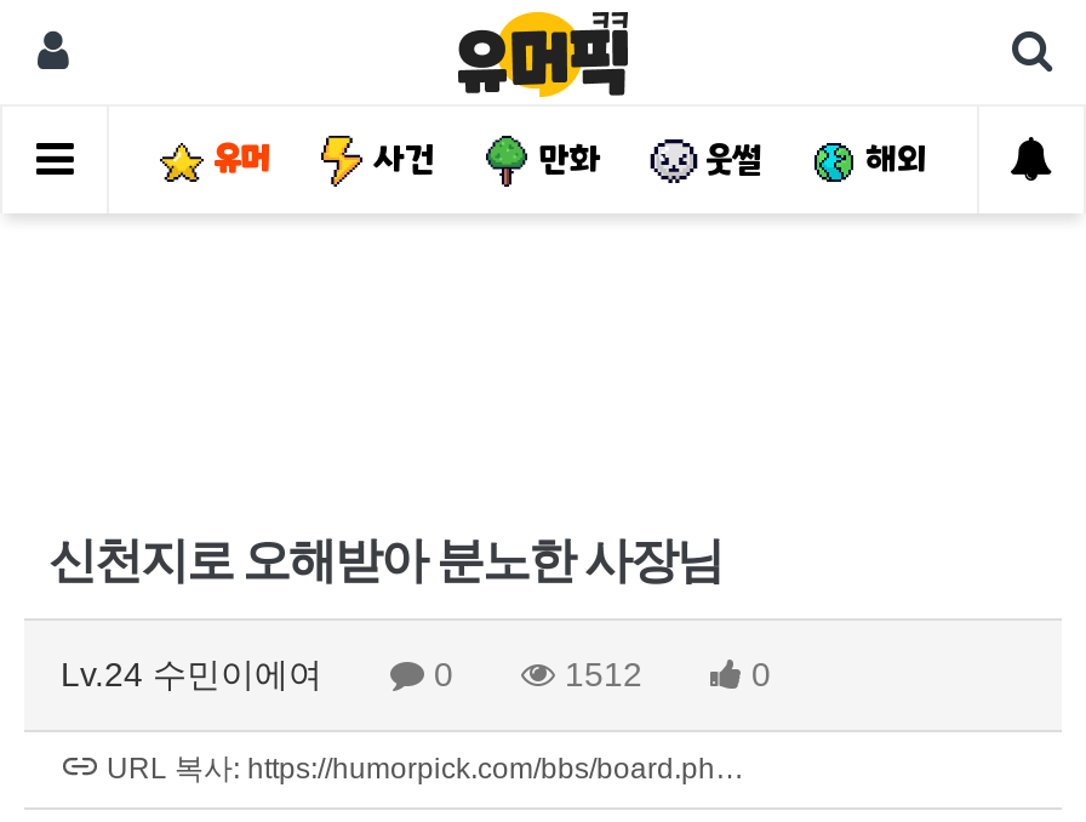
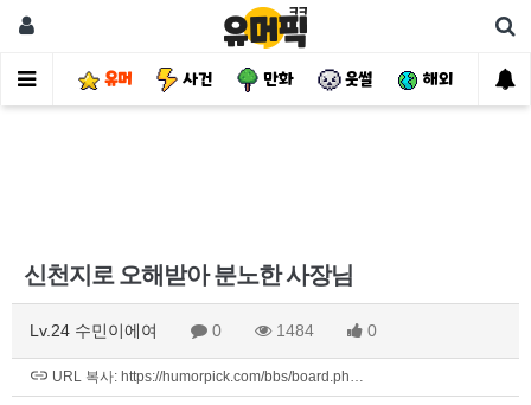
[555,655,652,693] 1512 -> [271,321,319,340] 1484

